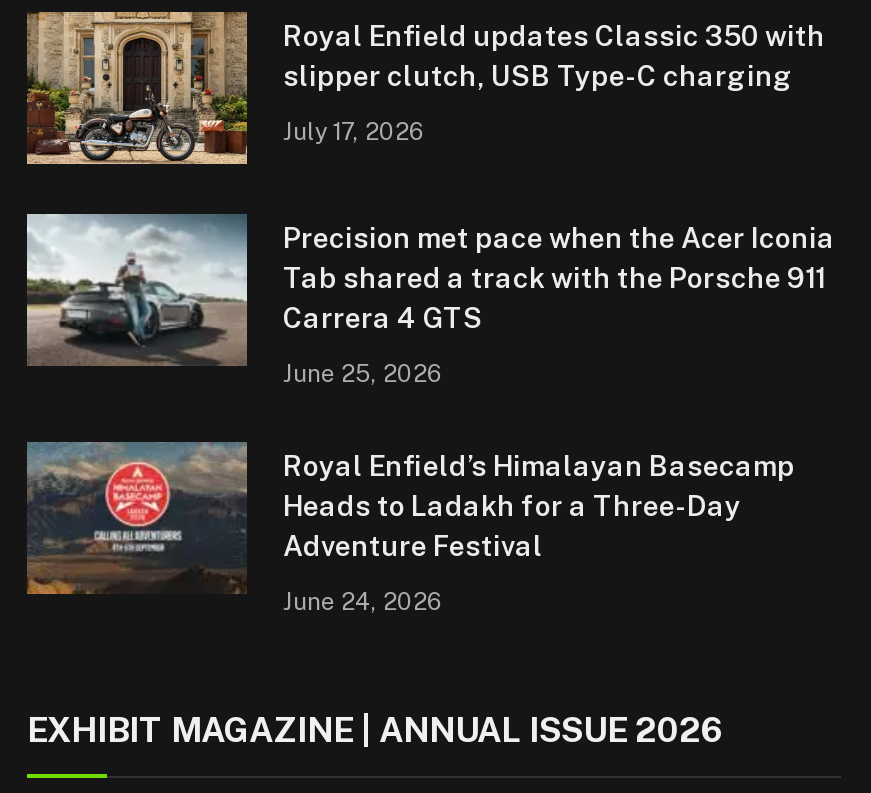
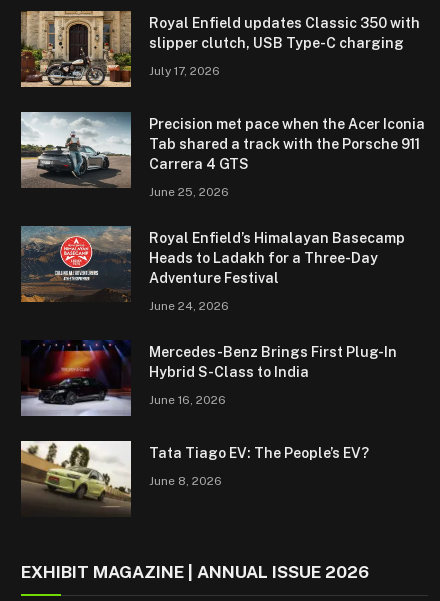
none -> [20,339,397,488] [image] | Mercedes-Benz Brings First Plug-In | Hybrid S-Class to India | June 16, 2026 | Tata Tiago EV: The People’s EV? | June 8, 2026
none -> [20,440,132,514] [image]

